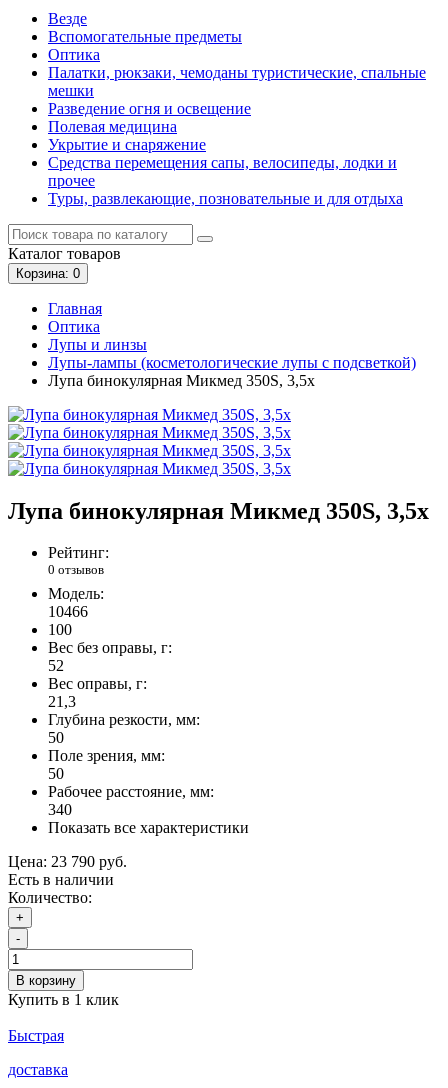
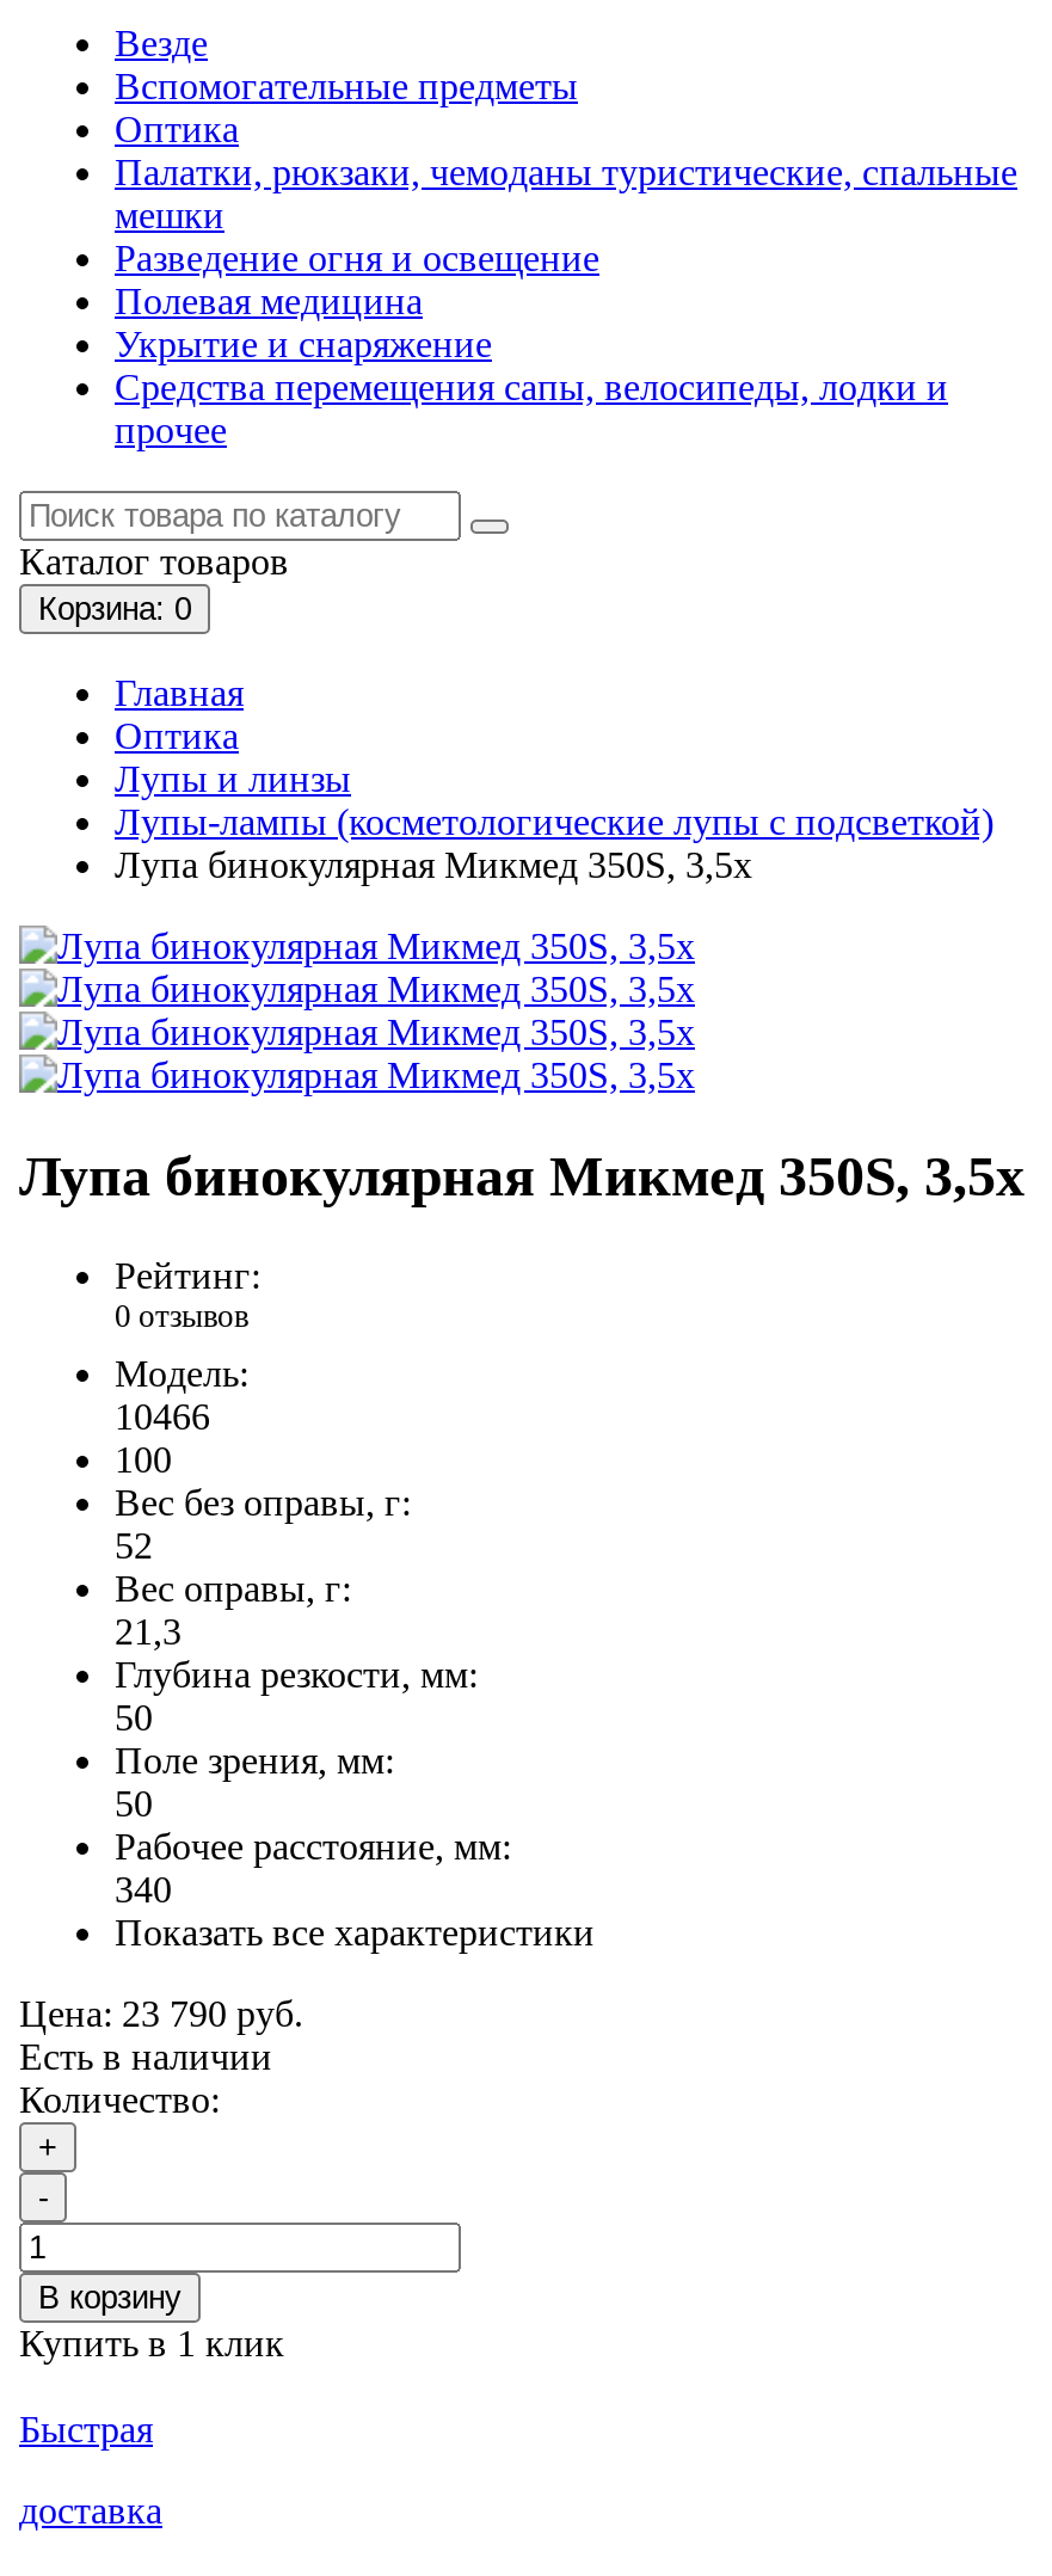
[48,190,403,207] Туры, развлекающие, позновательные и для отдыха -> none

